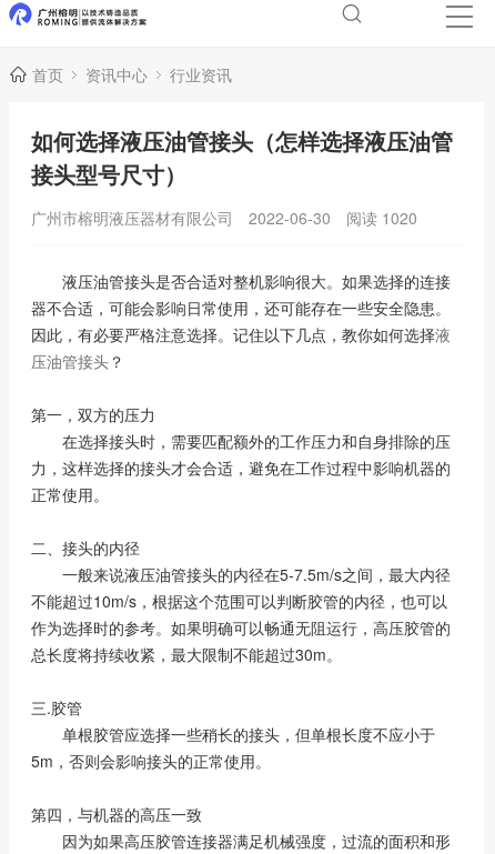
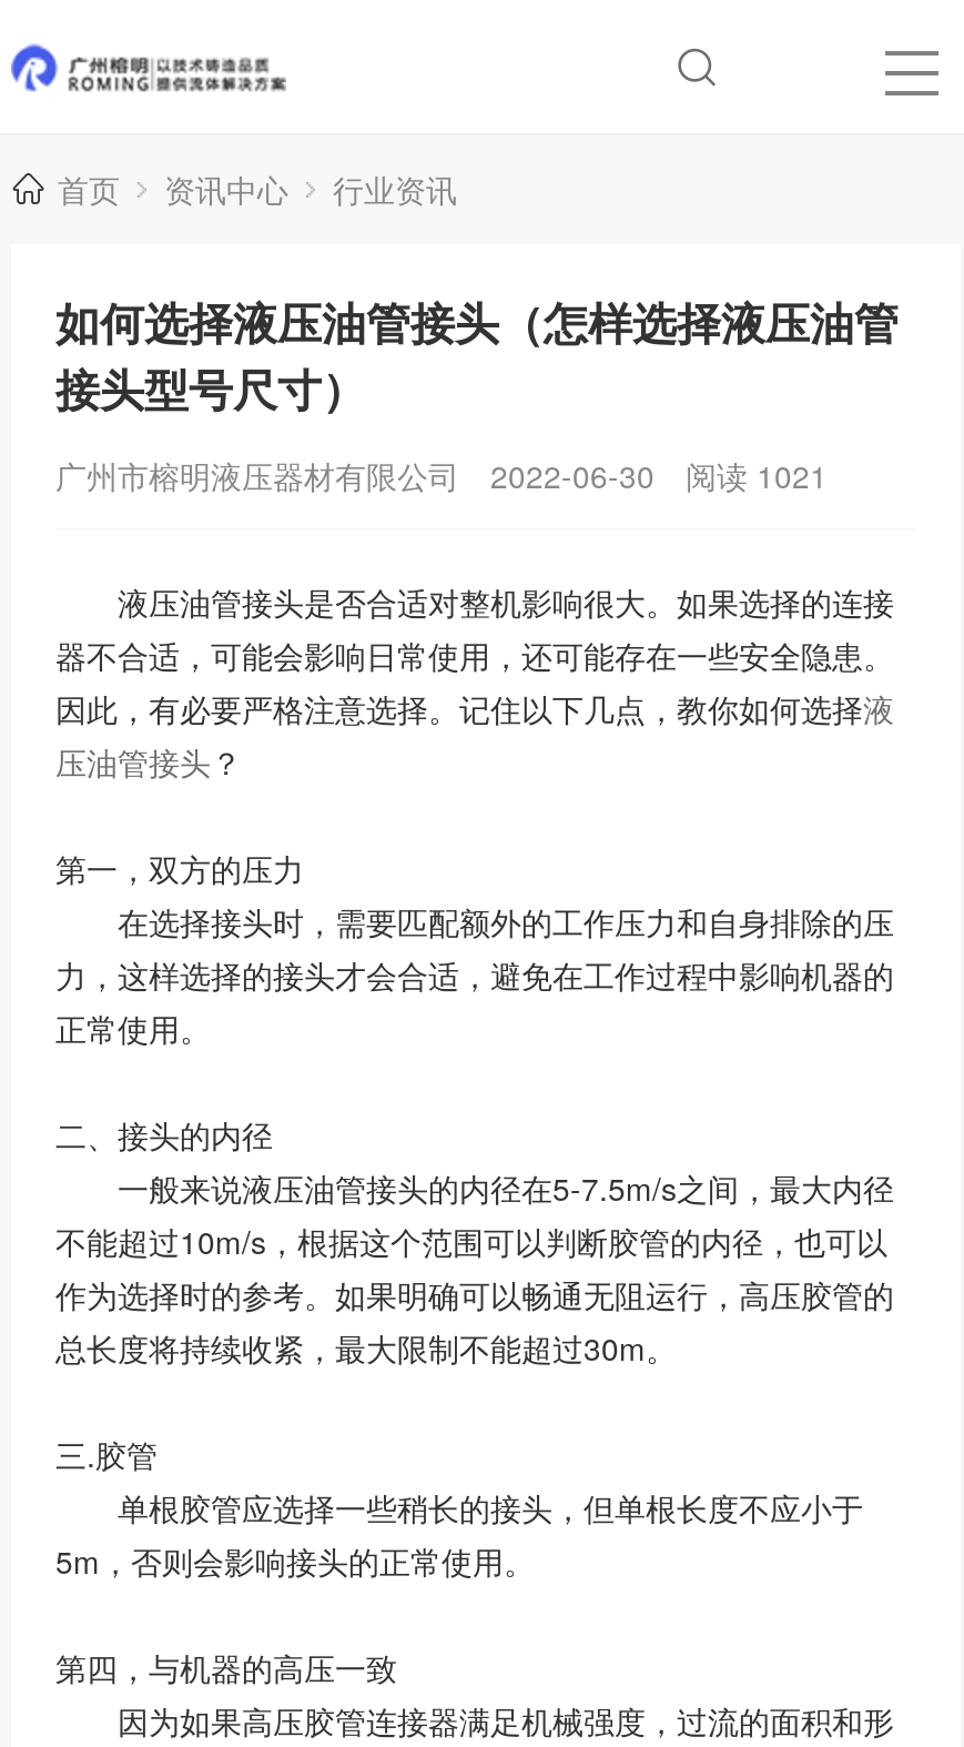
[31,207,417,229] 广州市榕明液压器材有限公司 2022-06-30 阅读1020 -> [55,453,828,497] 广州市榕明液压器材有限公司 2022-06-30 阅读1021

